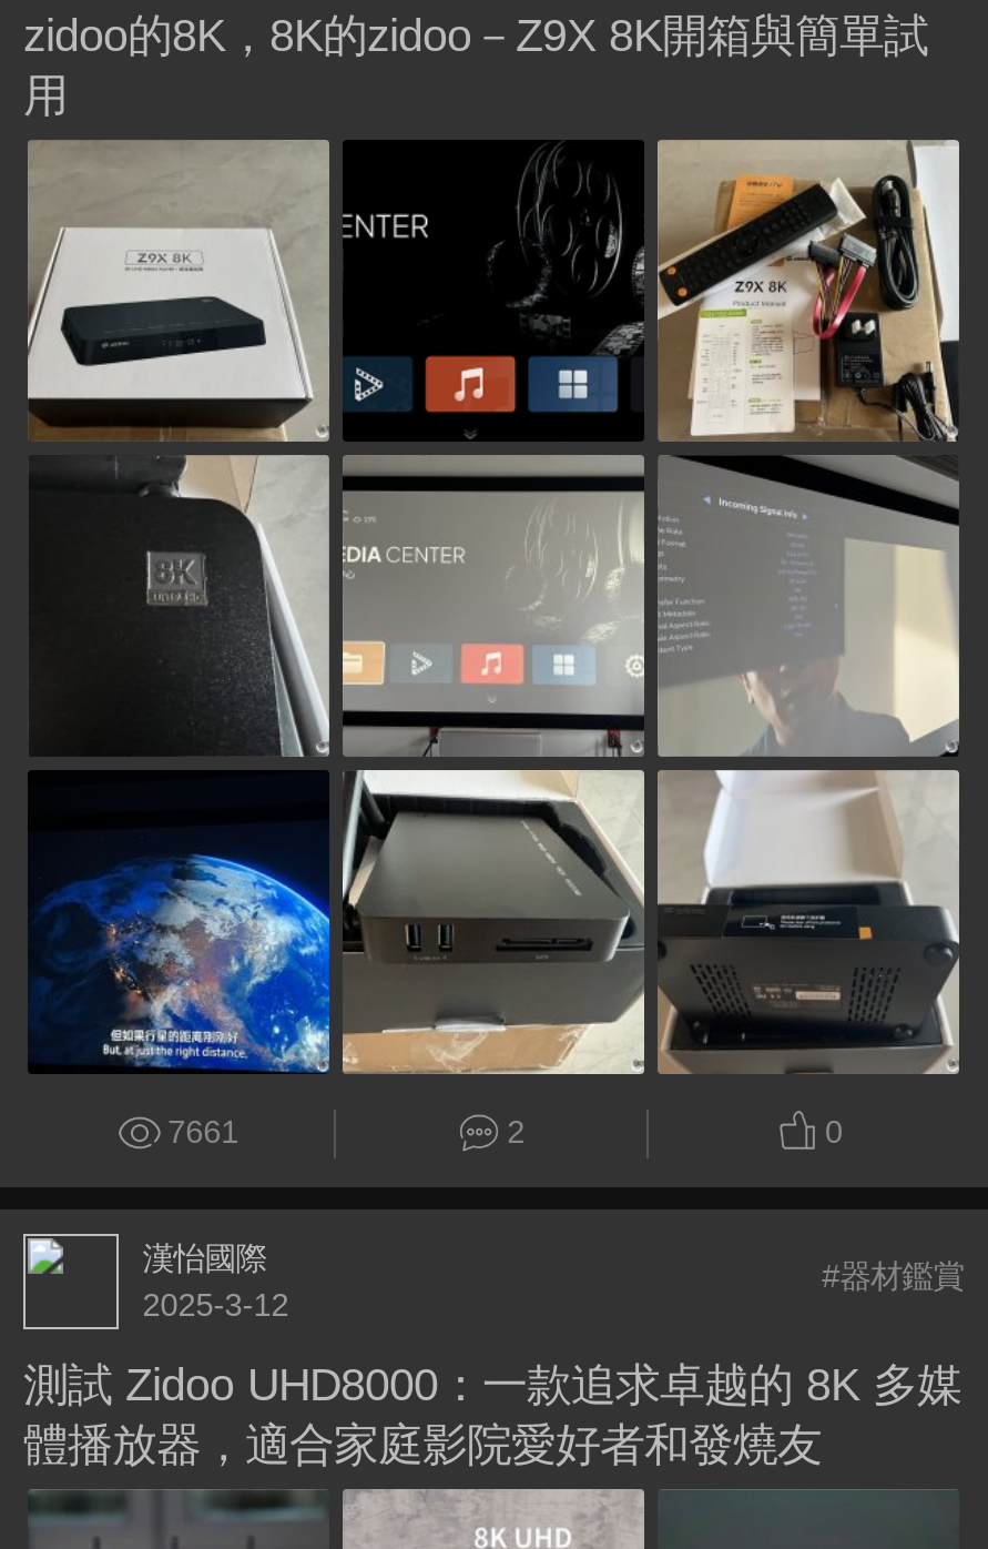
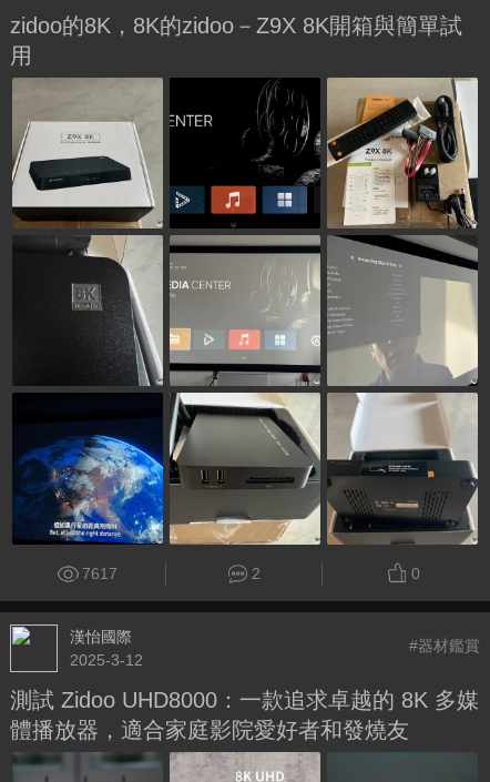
[168,1115,239,1150] 7661 -> [82,565,118,583] 7617

